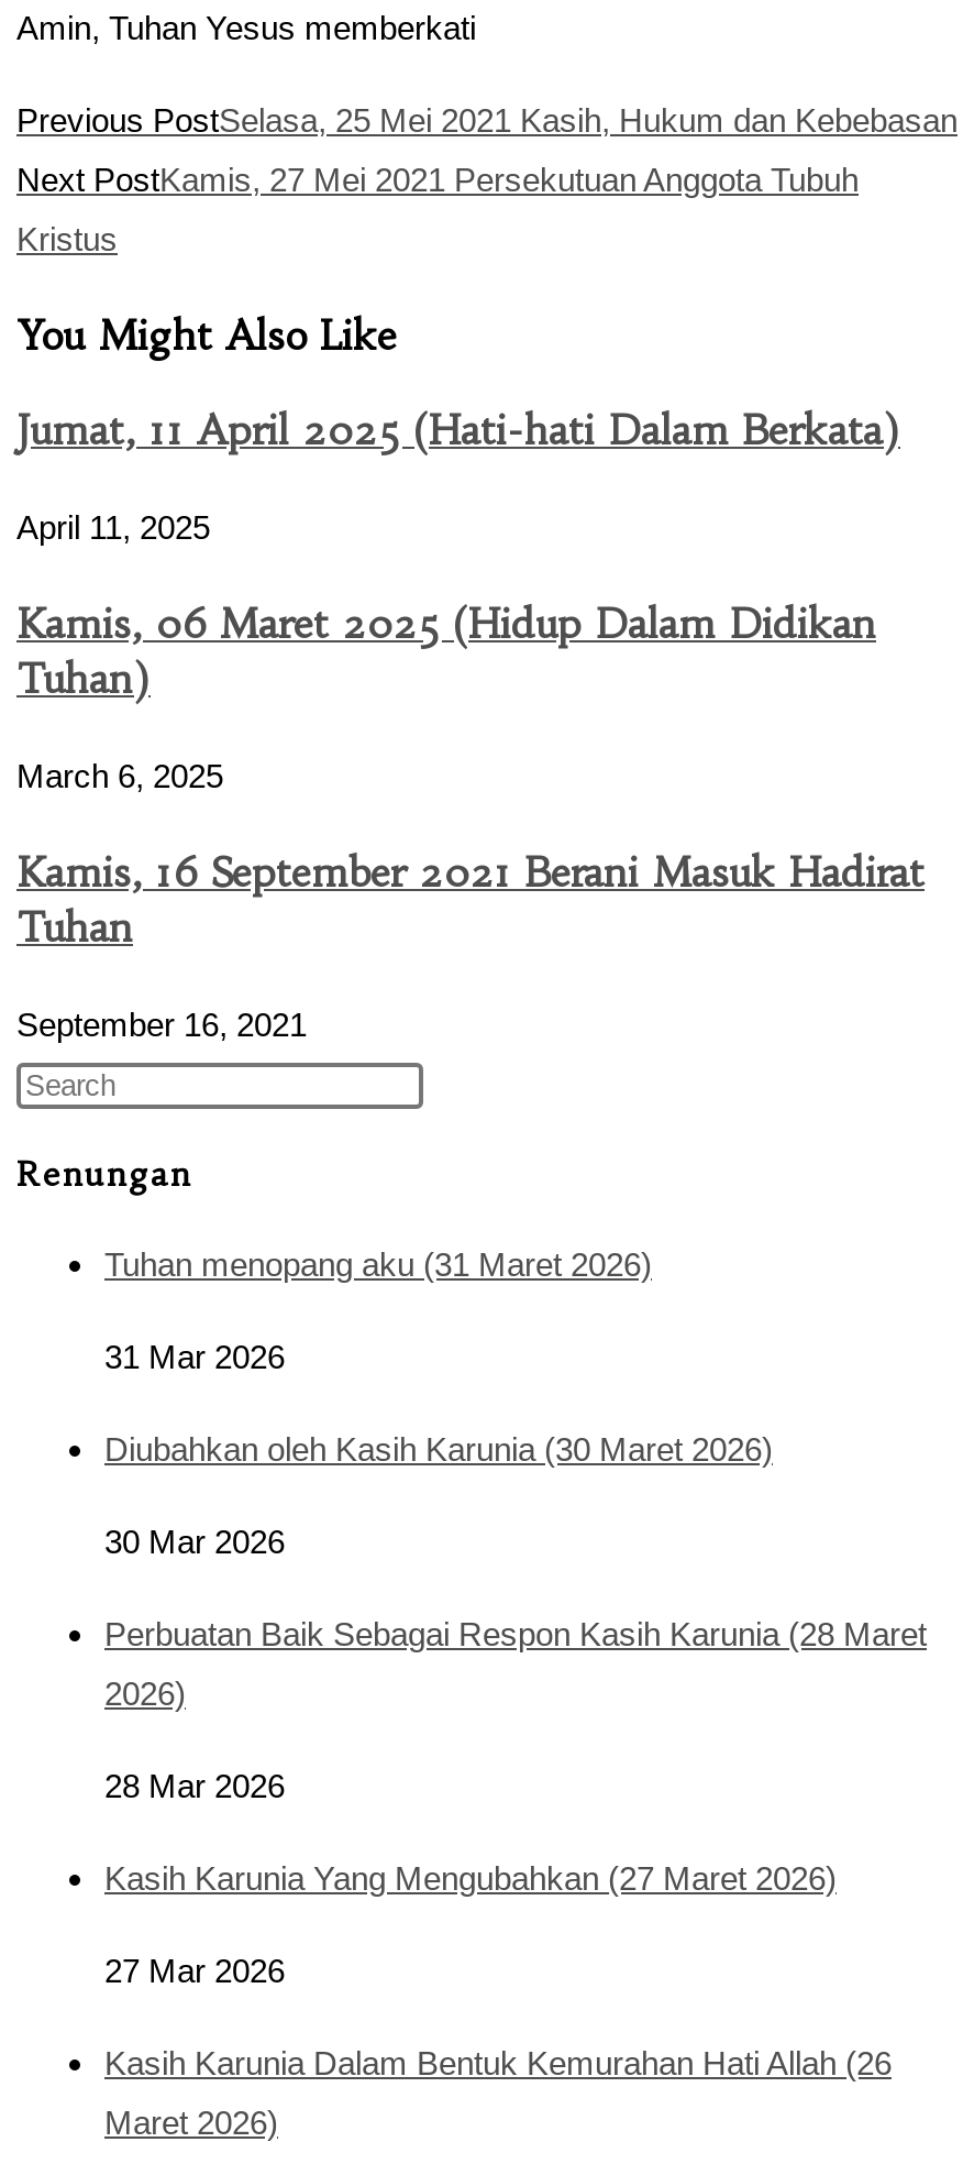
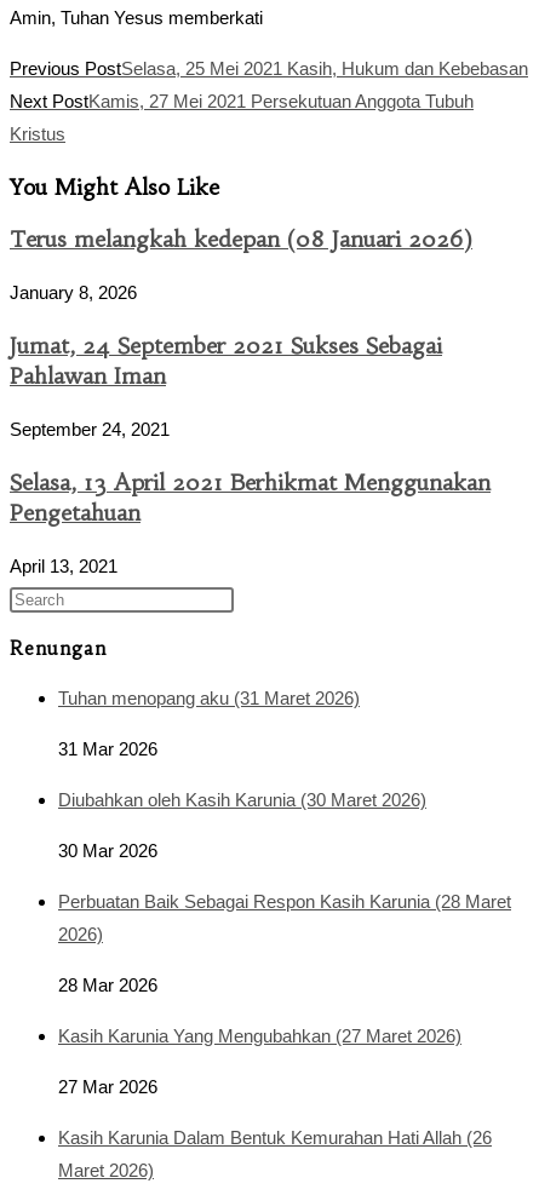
[16,406,900,456] Jumat, 11 April 2025 (Hati-hati Dalam Berkata) -> [10,226,472,253] Terus melangkah kedepan (08 Januari 2026)
[16,509,210,546] April 11, 2025 -> [10,282,137,303] January 8, 2026
[16,599,876,705] Kamis, 06 Maret 2025 (Hidup Dalam Didikan | Tuhan) -> [10,332,442,390] Jumat, 24 September 2021 Sukses Sebagai | Pahlawan Iman
[16,758,223,795] March 6, 2025 -> [10,419,170,440] September 24, 2021
[16,848,925,953] Kamis, 16 September 2021 Berani Masuk Hadirat | Tuhan -> [10,469,491,527] Selasa, 13 April 2021 Berhikmat Menggunakan | Pengetahuan
[16,1006,307,1044] September 16, 2021 -> [10,556,117,577] April 13, 2021

